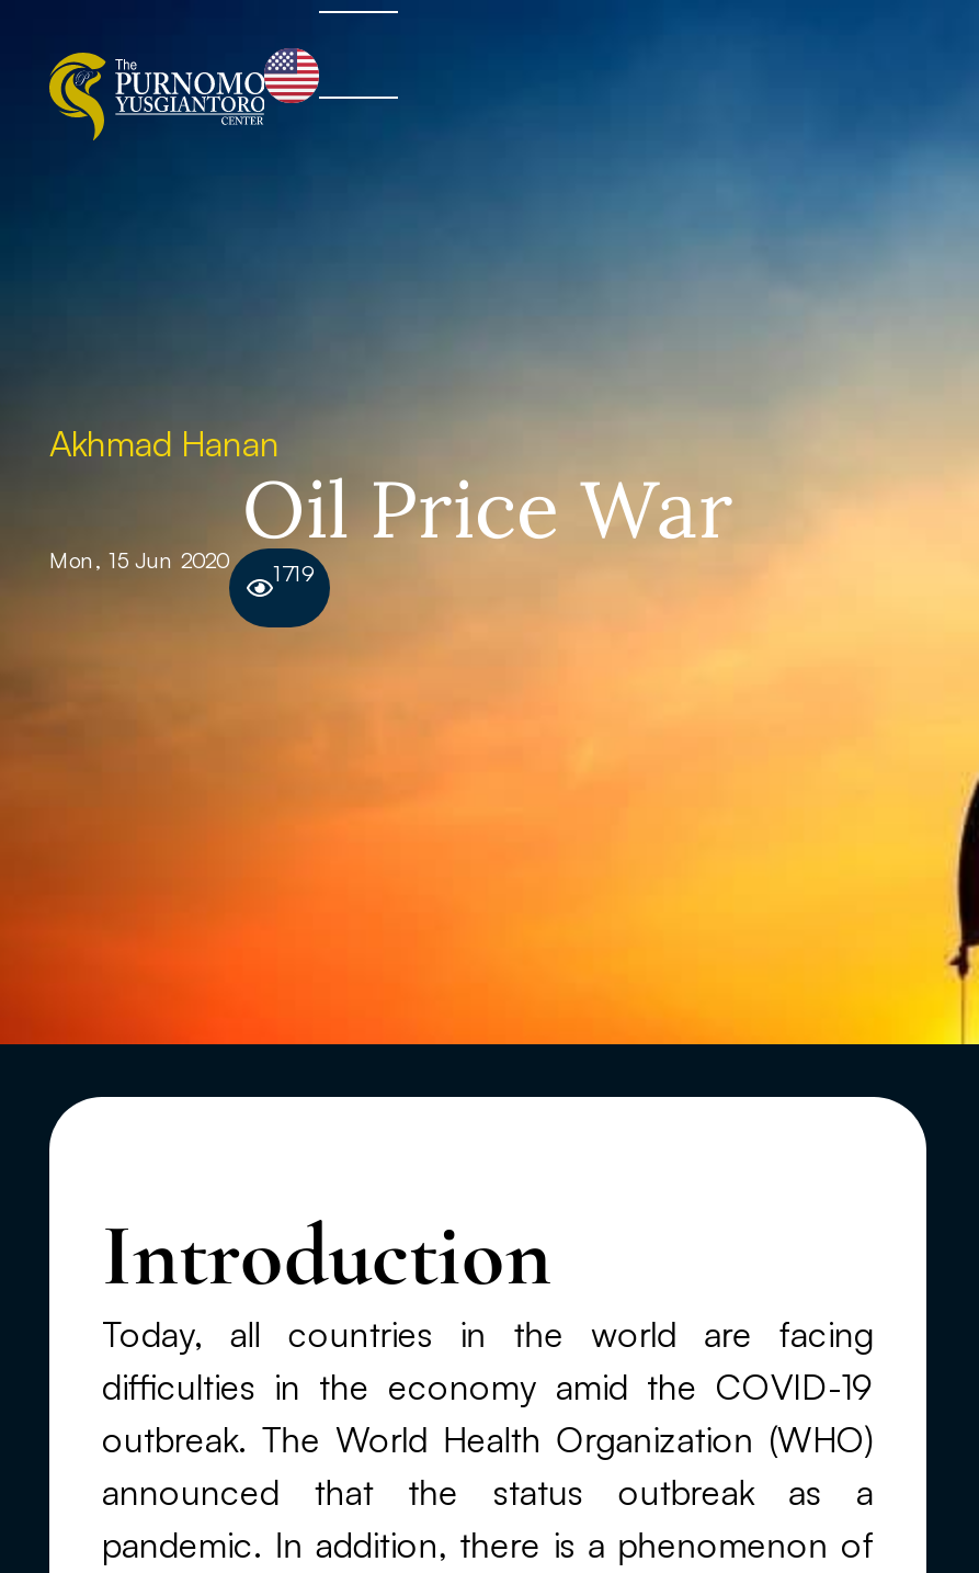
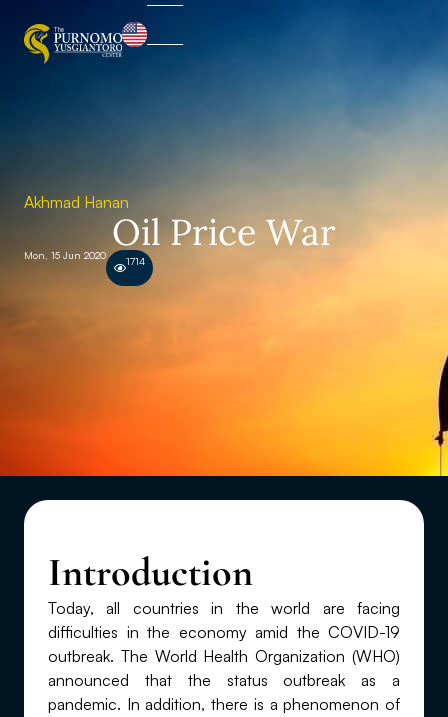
[49,459,733,586] Mon, 15 Jun 2020 Oil Price War 1719 -> [24,209,336,267] Mon, 15 Jun 2020 Oil Price War 1714

